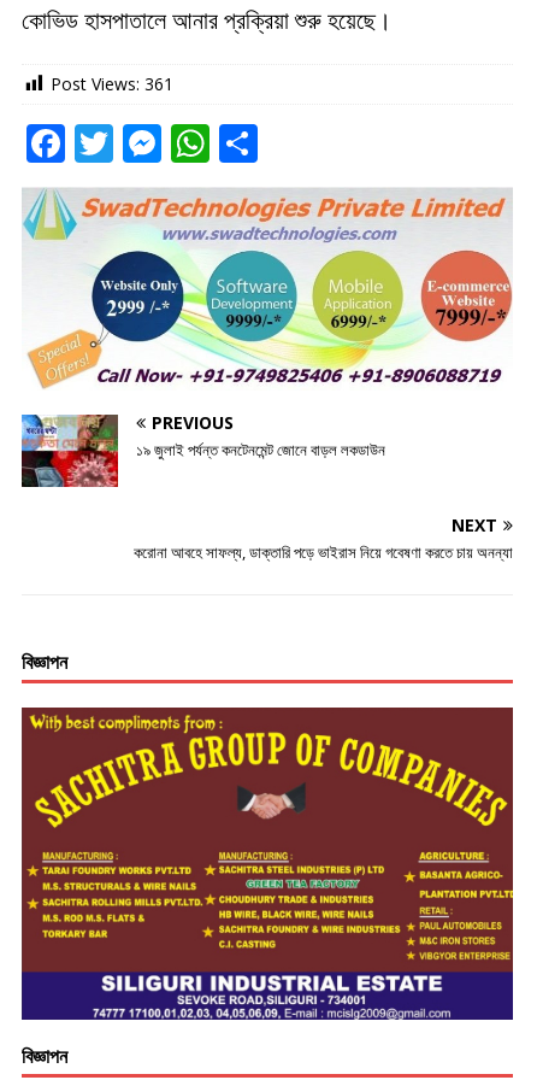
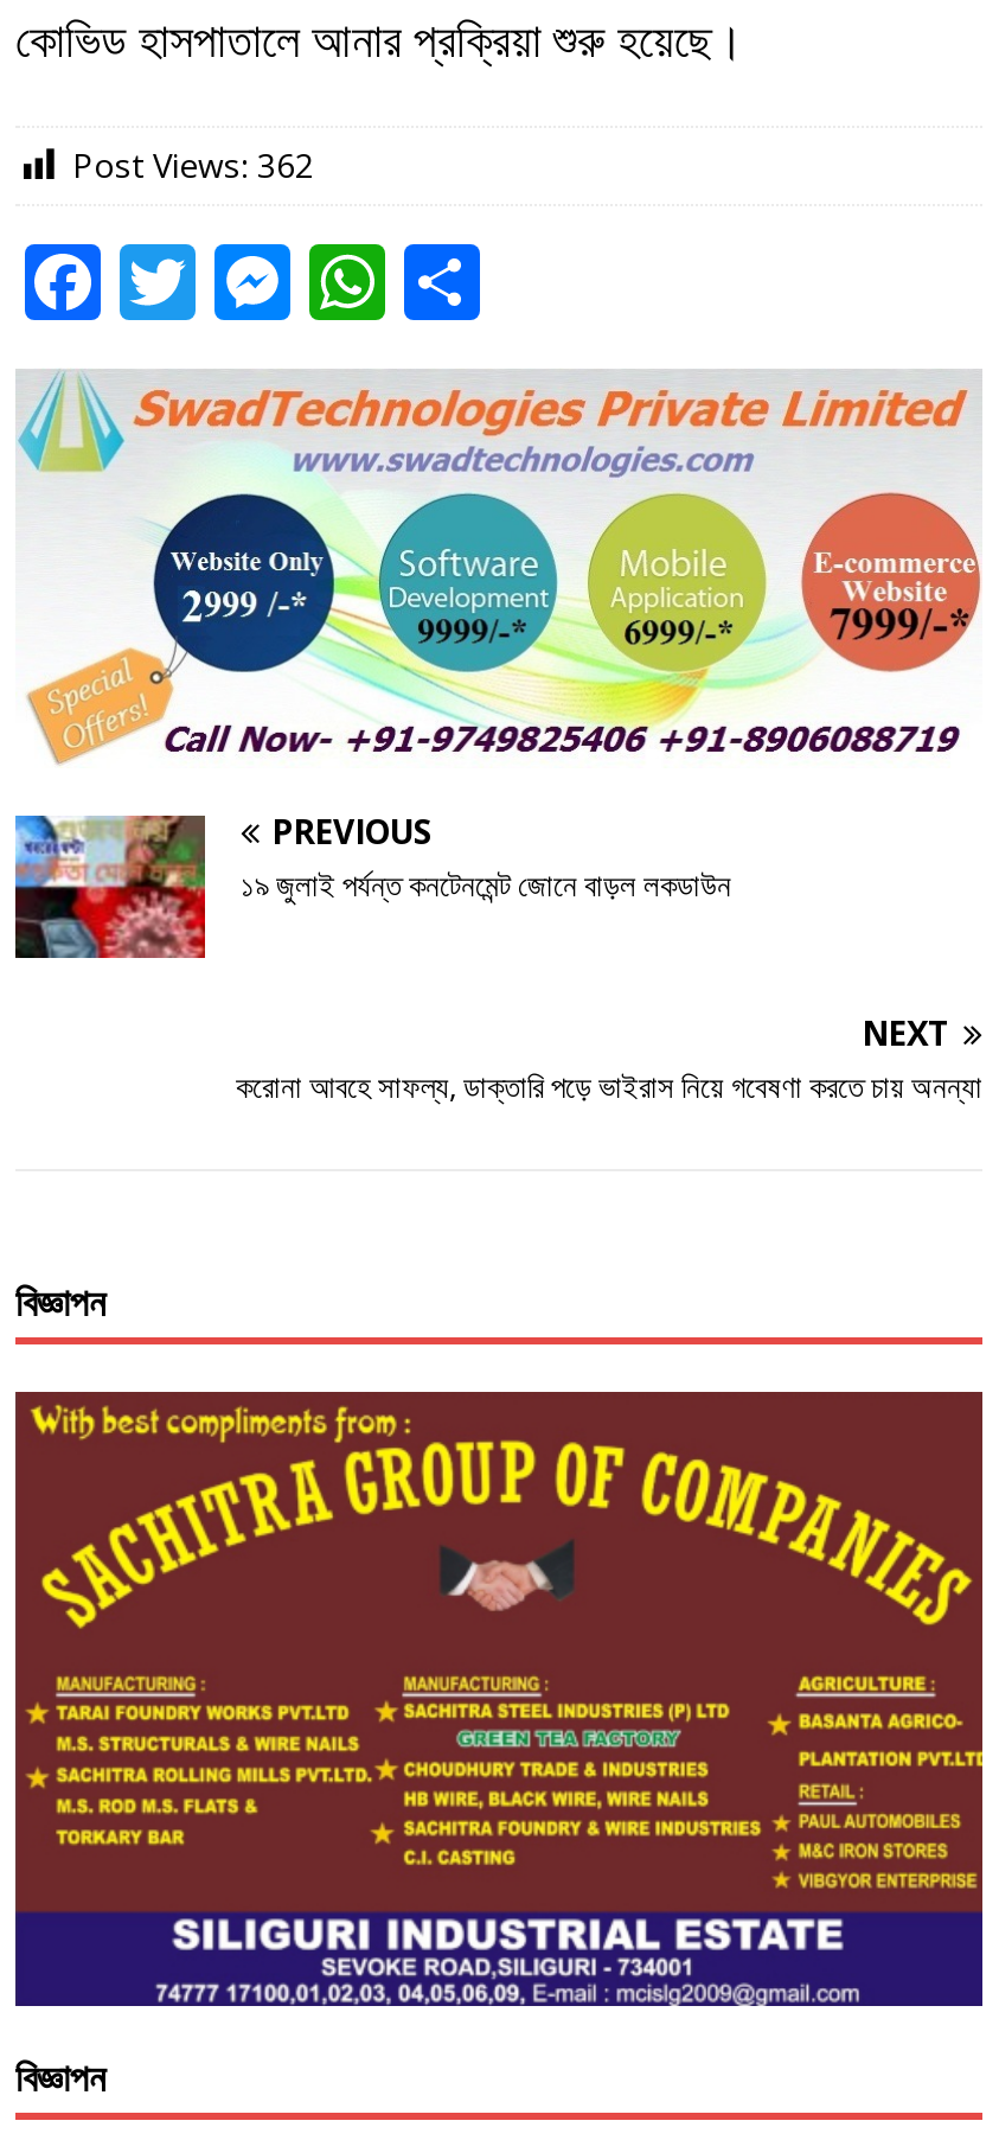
[51,72,173,95] Post Views: 361 -> [72,142,314,187] Post Views: 362

